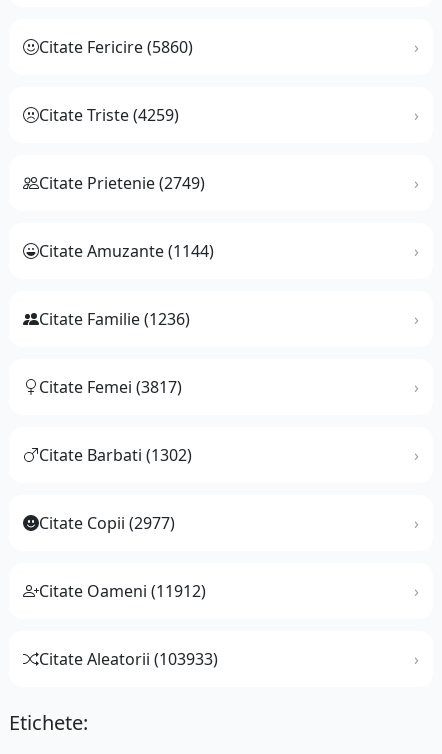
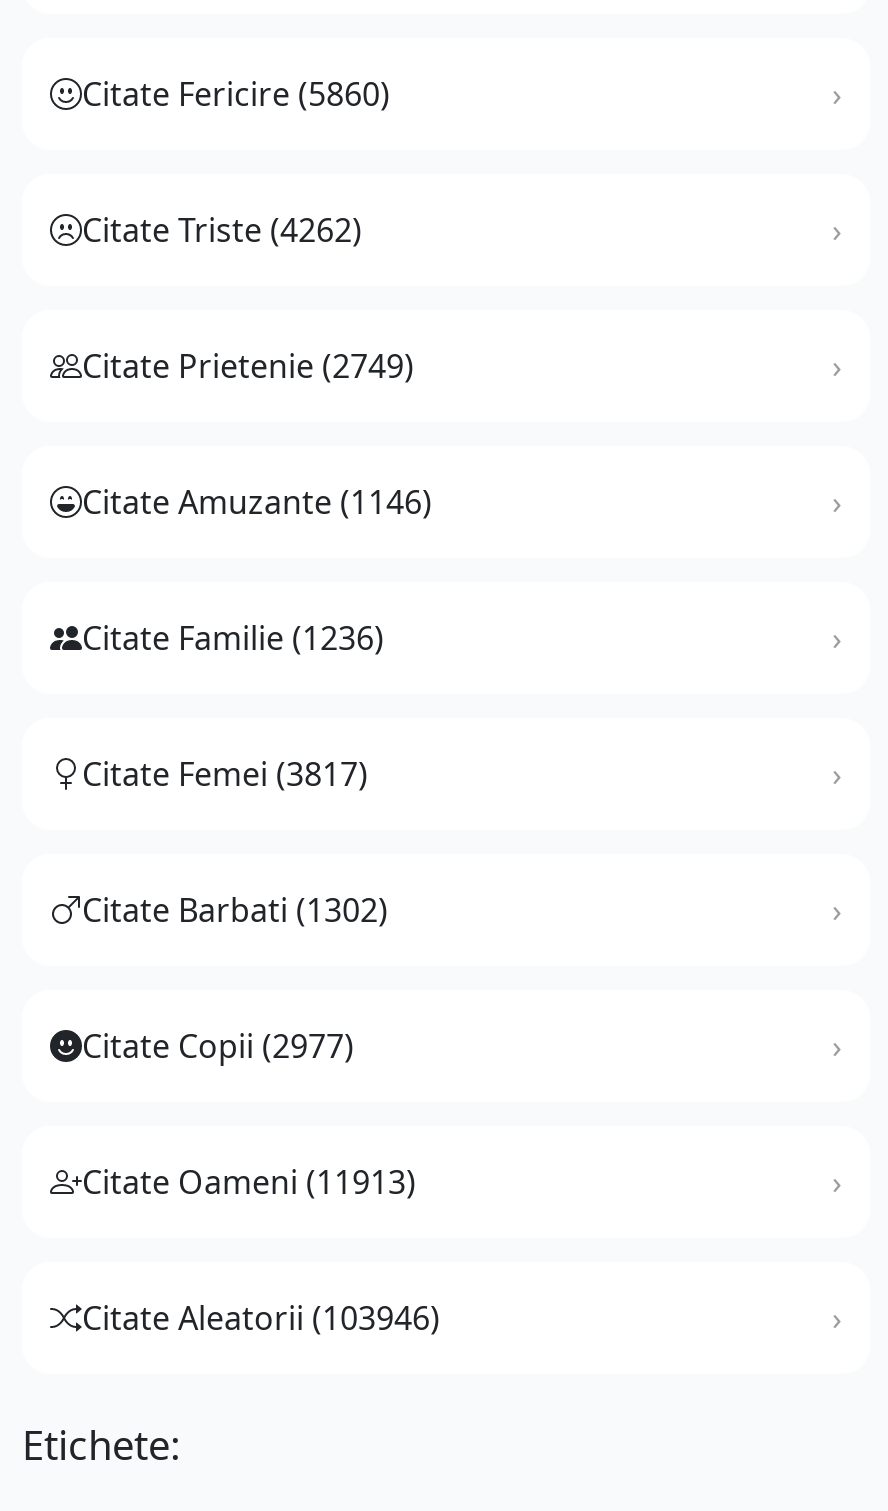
[39,103,179,125] Citate Triste (4259) -> [82,207,362,251] Citate Triste (4262)
[39,239,214,261] Citate Amuzante (1144) -> [82,479,432,523] Citate Amuzante (1146)
[39,579,206,601] Citate Oameni (11912) -> [82,1159,416,1203] Citate Oameni (11913)
[39,647,218,669] Citate Aleatorii (103933) -> [82,1295,440,1339] Citate Aleatorii (103946)

